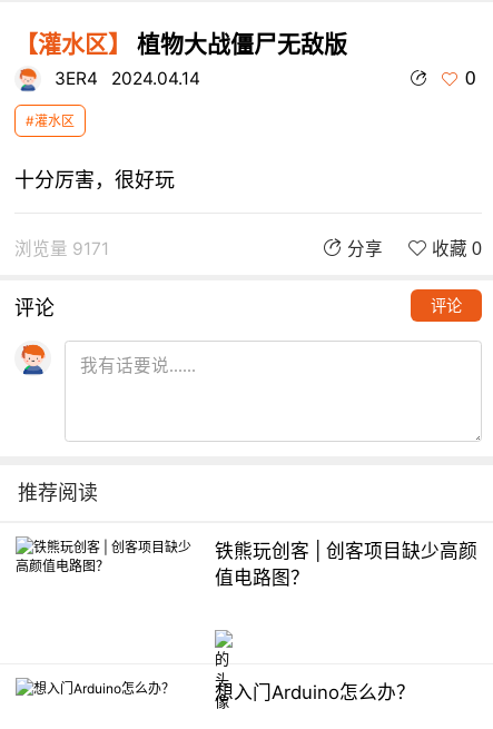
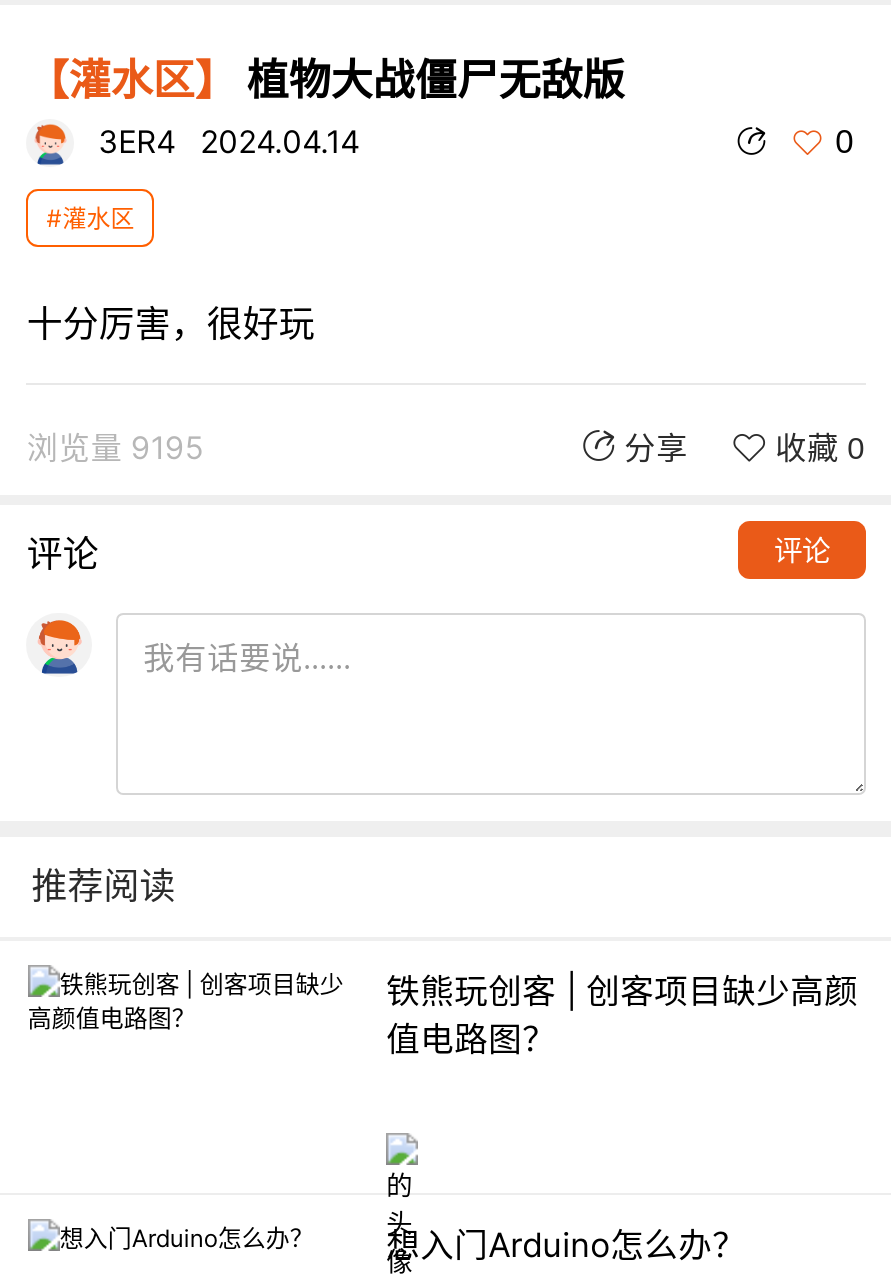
[15,238,109,259] 浏览量 9171 -> [27,429,203,467] 浏览量 9195

